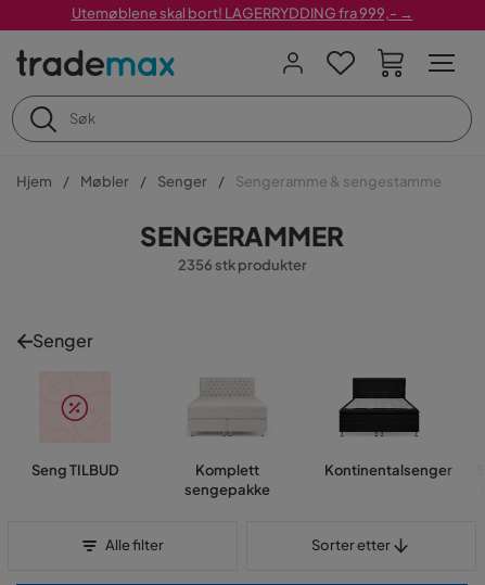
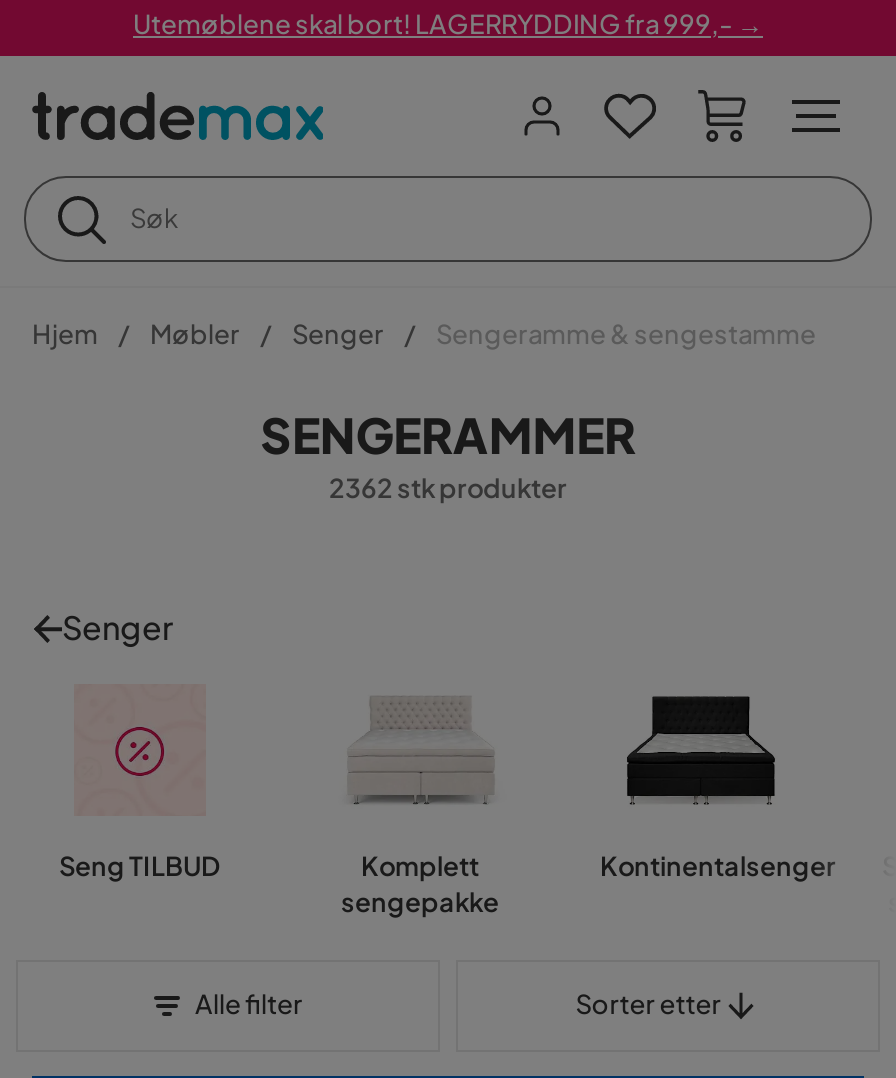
[177,256,307,274] 2356 stk produkter -> [329,472,567,504] 2362 stk produkter

